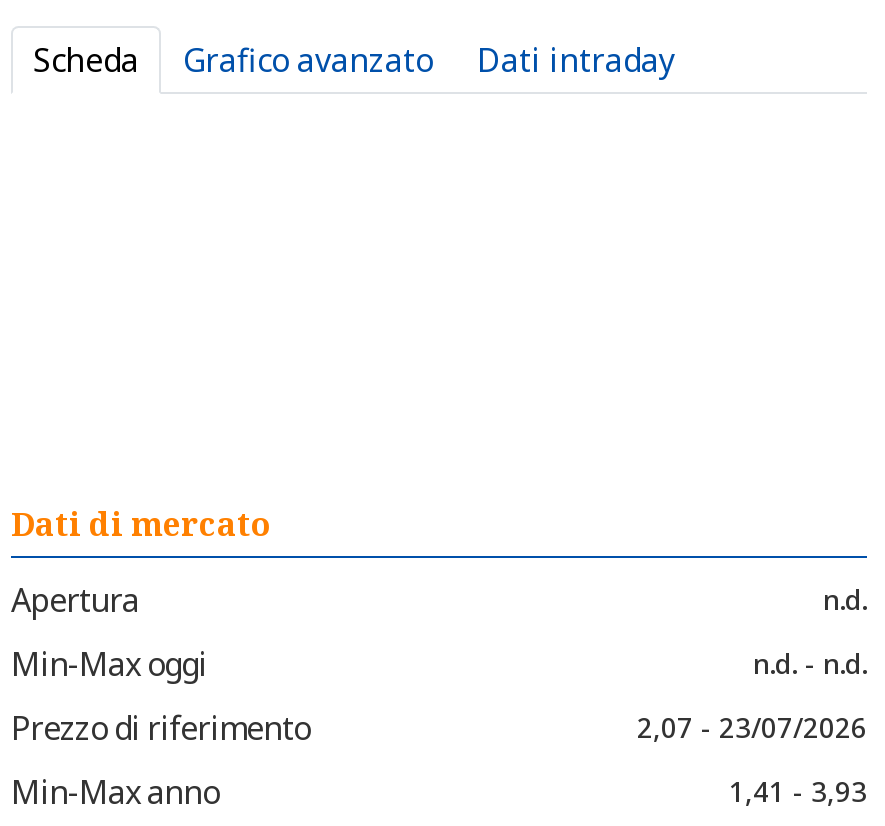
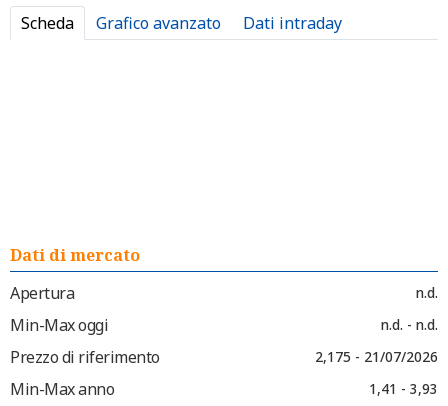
[637,708,867,746] 2,07 - 23/07/2026 -> [315,347,438,366] 2,175 - 21/07/2026

